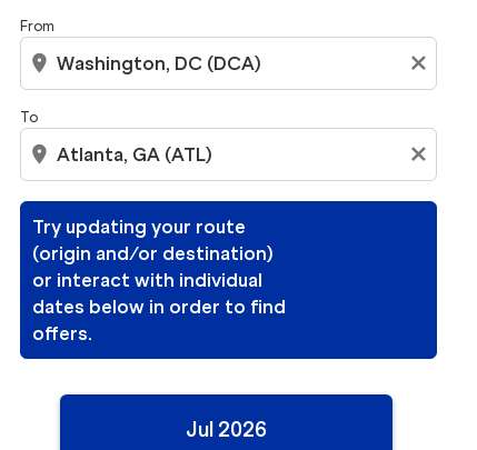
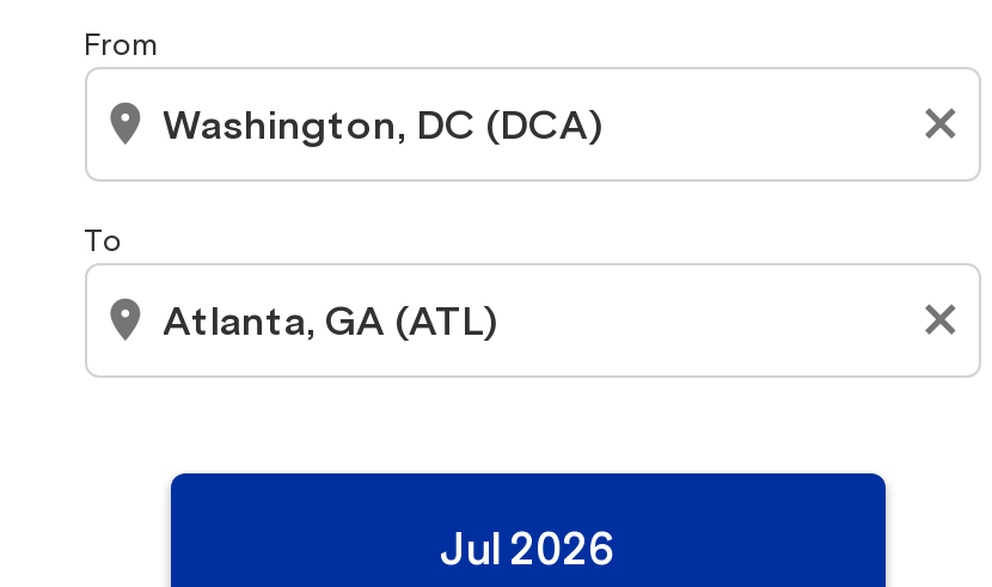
[19,200,438,360] [image] | Try updating your route | (origin and/or destination) | or interact with individual | dates below in order to find | offers. -> none

